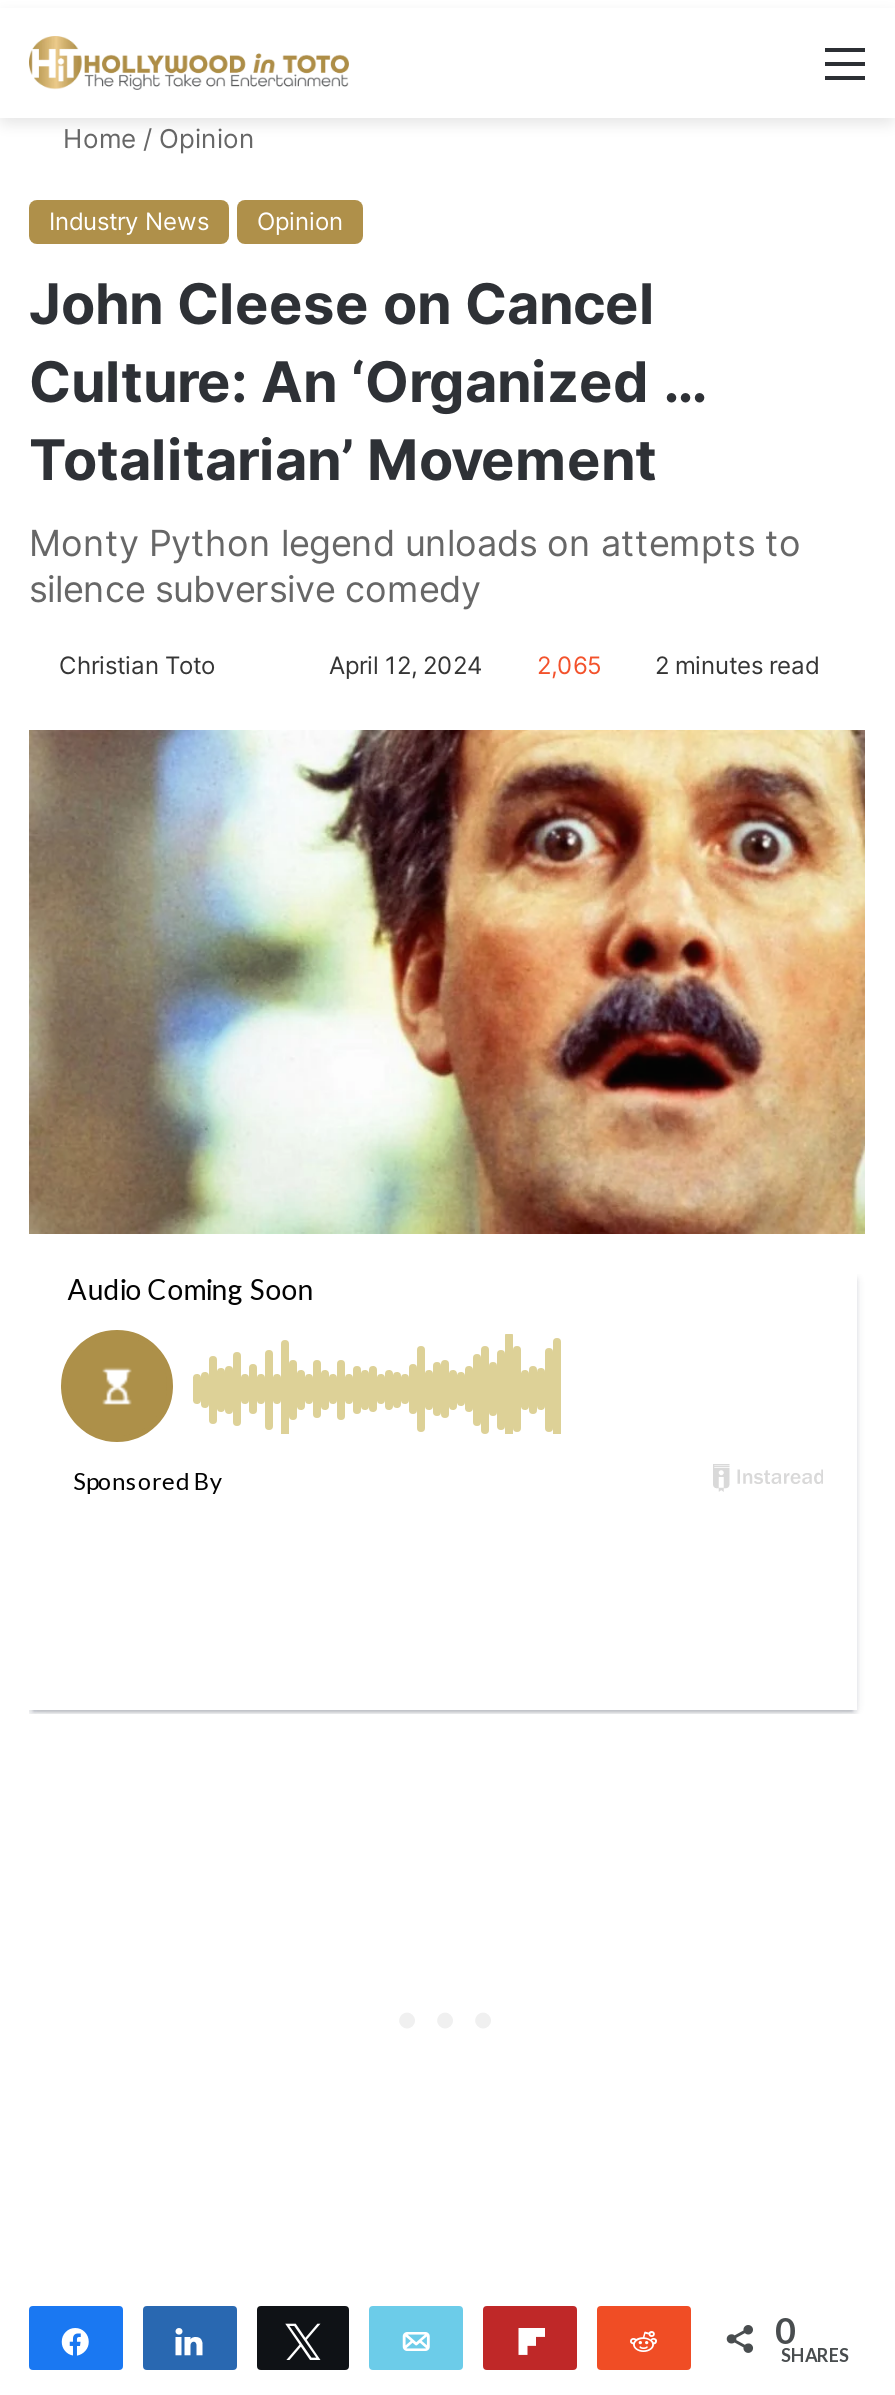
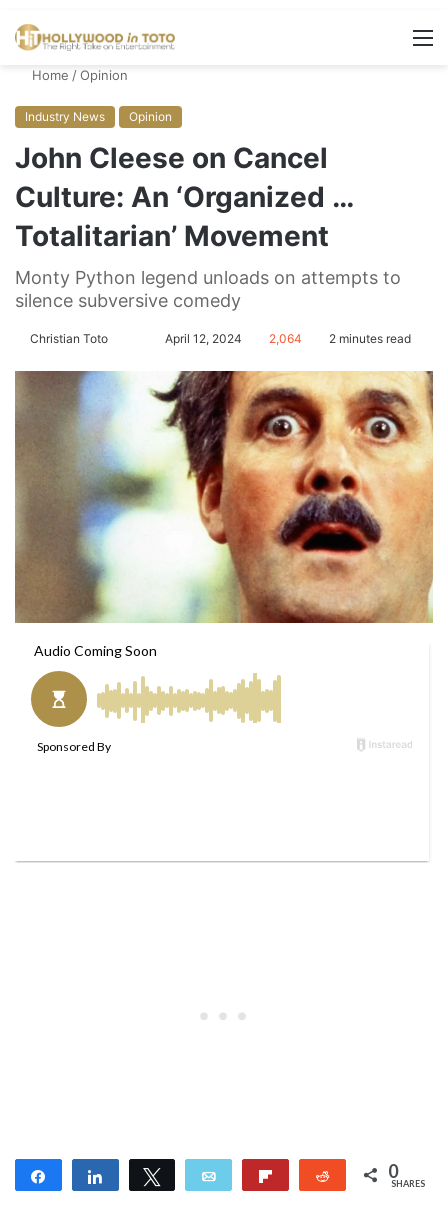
[531,650,601,680] 2,065 -> [266,331,302,346] 2,064

